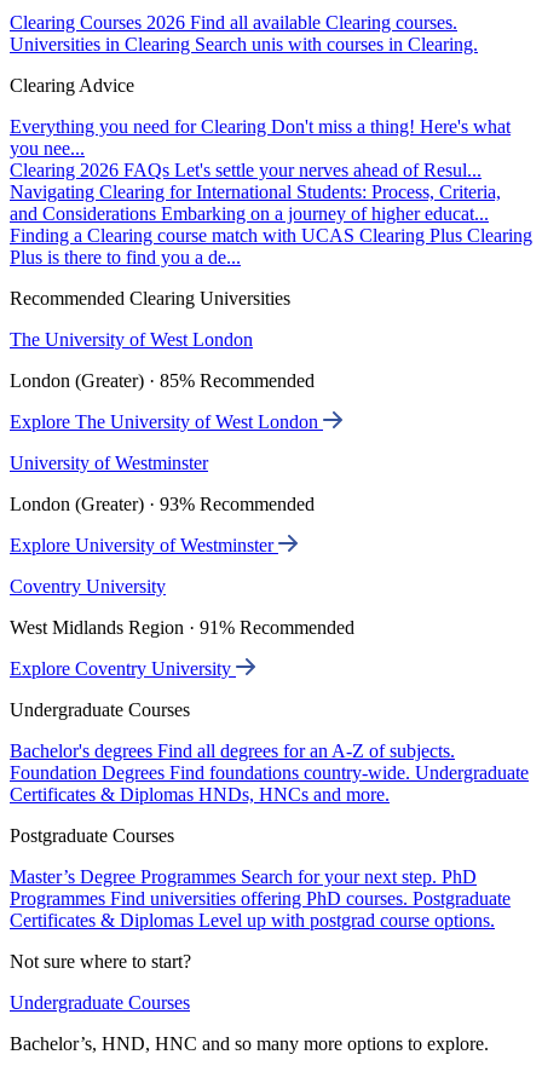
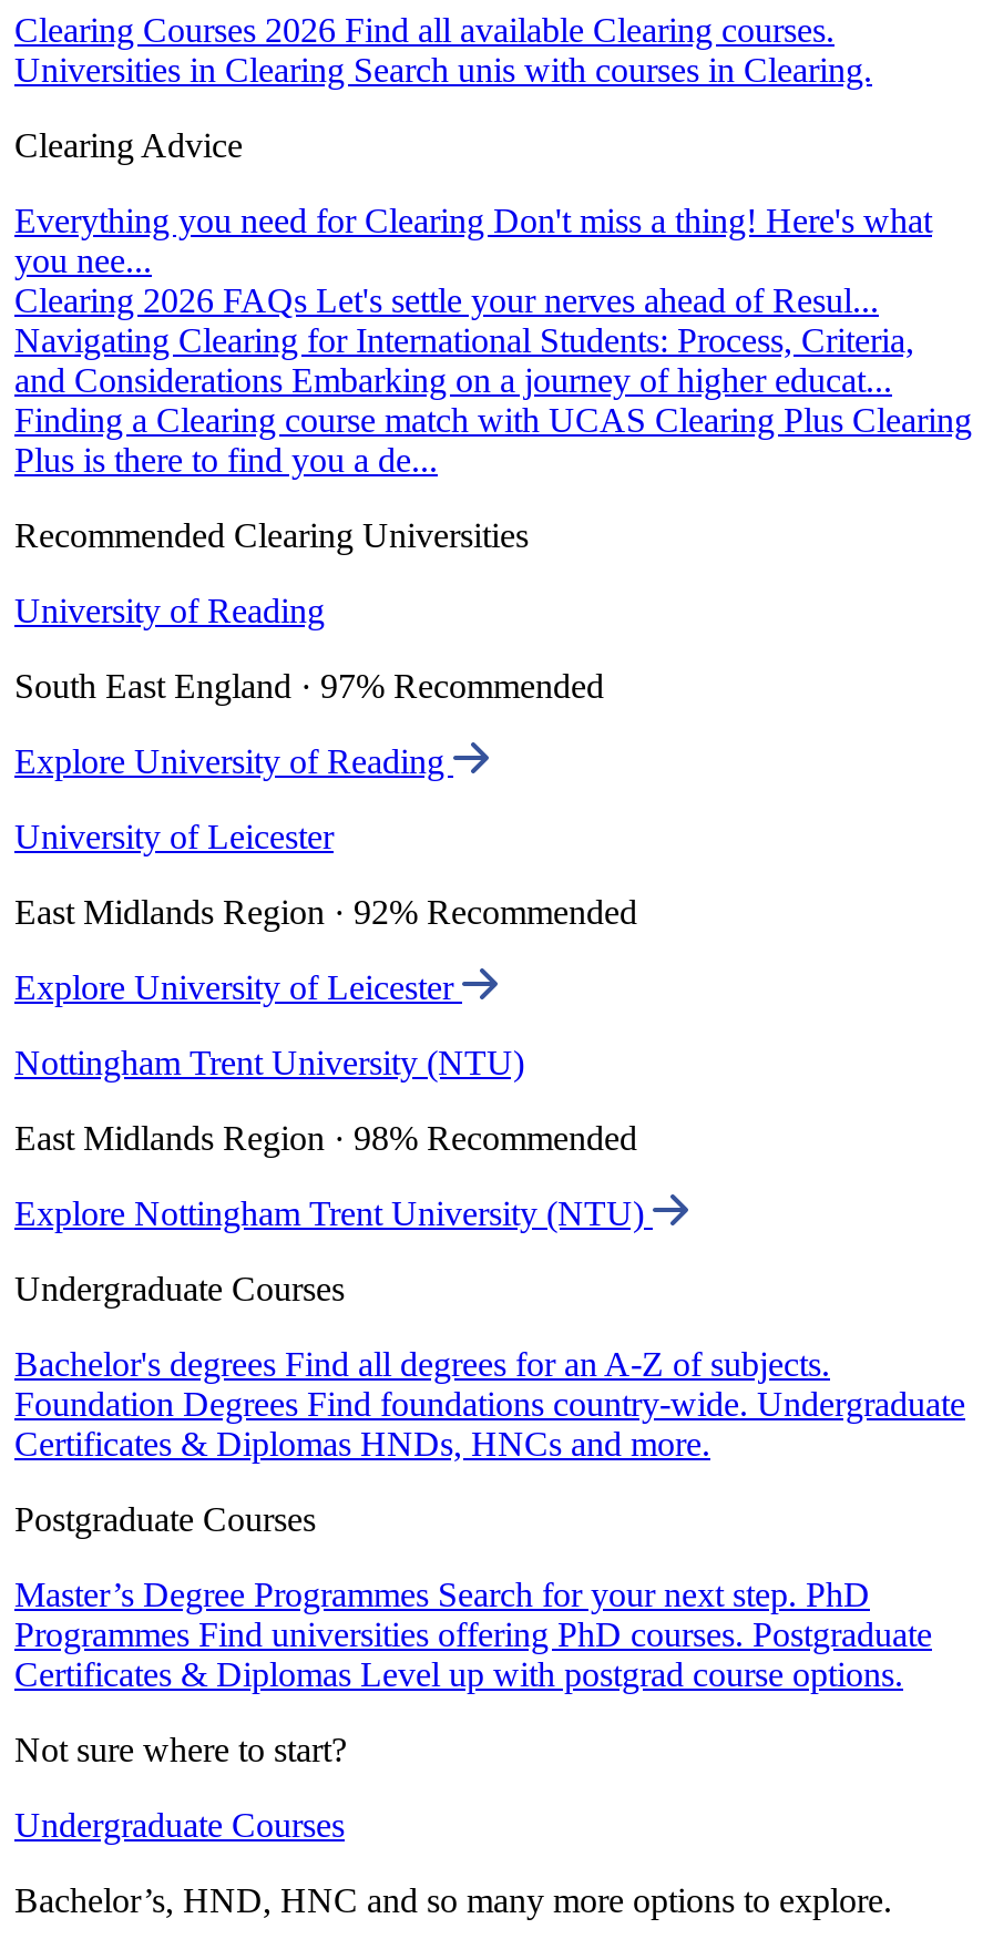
[10,329,253,350] The University of West London -> [14,592,325,630] University of Reading
[10,370,315,391] London (Greater) · 85% Recommended -> [14,667,604,705] South East England · 97% Recommended
[10,412,323,432] Explore The University of West London -> [14,743,453,780] Explore University of Reading
[10,453,208,473] University of Westminster -> [14,818,334,856] University of Leicester
[10,494,315,514] London (Greater) · 93% Recommended -> [14,893,637,931] East Midlands Region · 92% Recommended
[10,535,278,556] Explore University of Westminster -> [14,969,462,1006] Explore University of Leicester
[10,576,166,597] Coventry University -> [14,1044,524,1082] Nottingham Trent University (NTU)
[10,617,354,638] West Midlands Region · 91% Recommended -> [14,1119,637,1157] East Midlands Region · 98% Recommended
[10,658,236,679] Explore Coventry University -> [14,1195,653,1232] Explore Nottingham Trent University (NTU)

